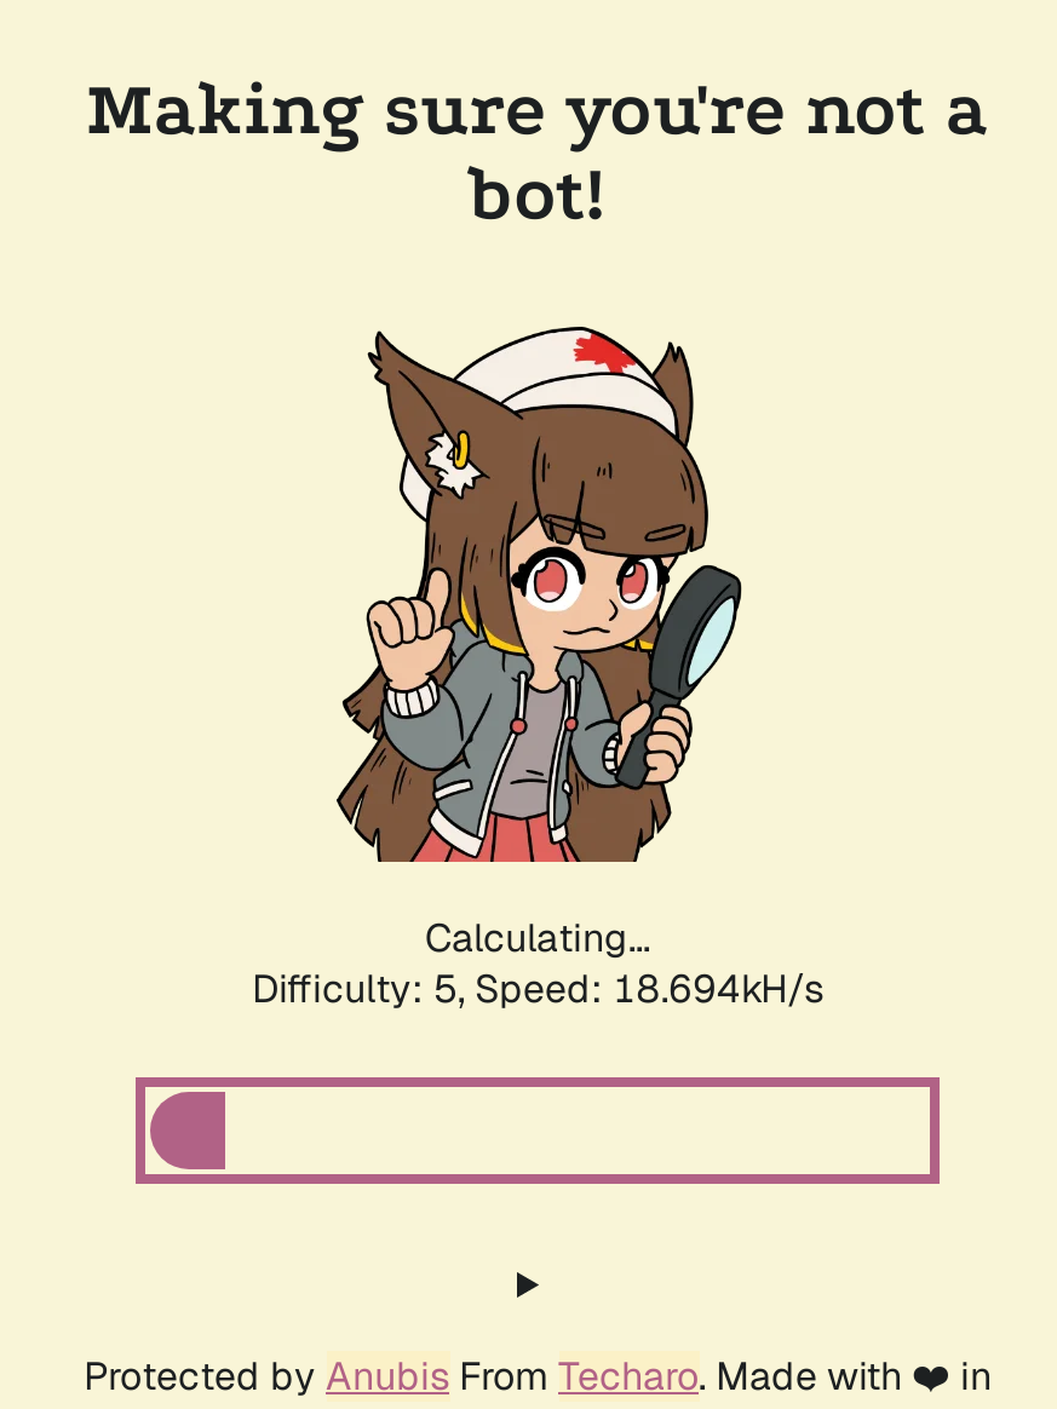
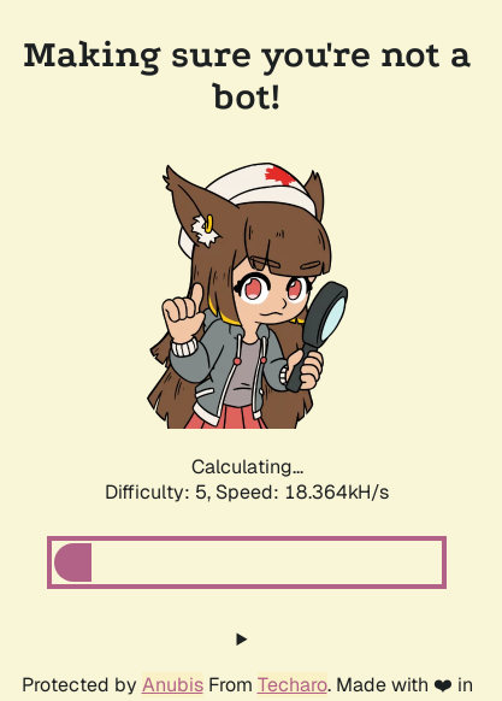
[252,964,823,1014] Difficulty: 5, Speed: 18.694kH/s -> [105,479,389,505] Difficulty: 5, Speed: 18.364kH/s

